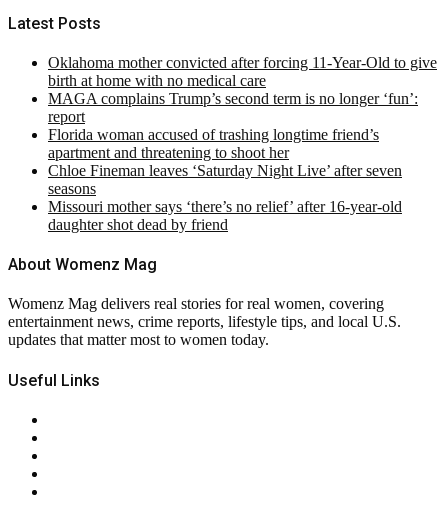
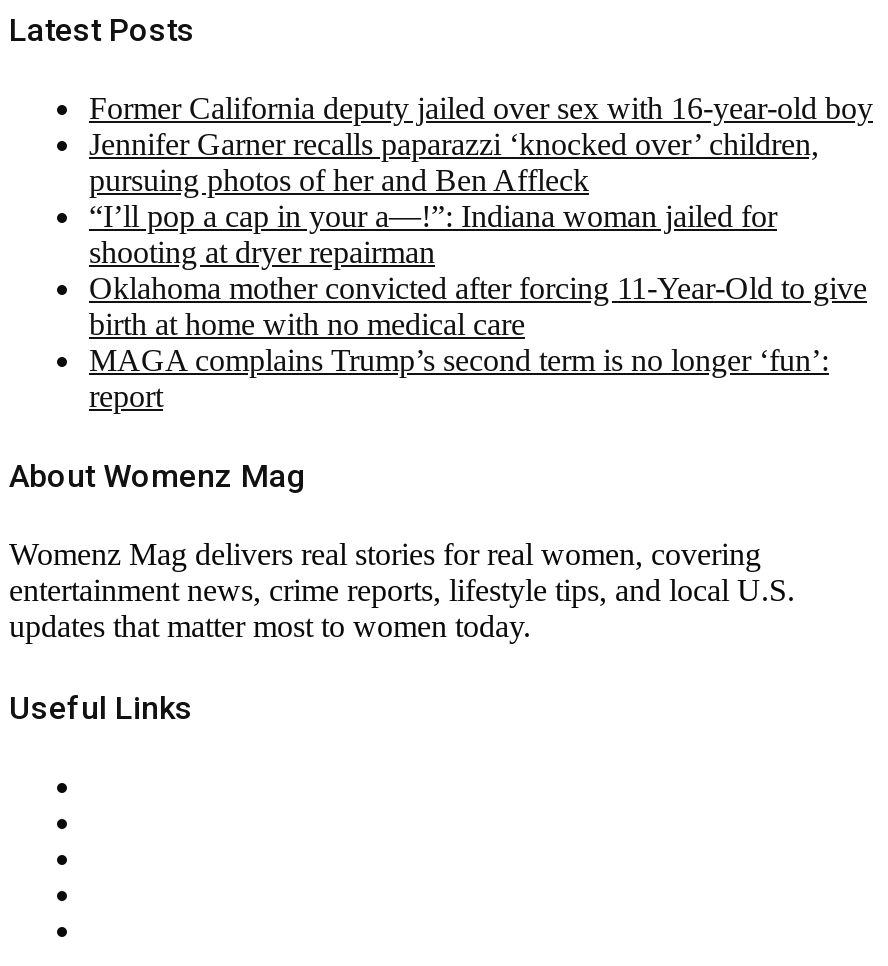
none -> [89,91,873,269] Former California deputy jailed over sex with 16-year-old boy | Jennifer Garner recalls paparazzi ‘knocked over’ children, | pursuing photos of her and Ben Affleck | “I’ll pop a cap in your a—!”: Indiana woman jailed for | shooting at dryer repairman
moved [48,54,437,125] -> [89,271,867,413]: Oklahoma mother convicted after forcing 11-Year-Old to give | birth at home with no medical care | MAGA complains Trump’s second term is no longer ‘fun’: | report
[48,126,402,233] Florida woman accused of trashing longtime friend’s | apartment and threatening to shoot her | Chloe Fineman leaves ‘Saturday Night Live’ after seven | seasons | Missouri mother says ‘there’s no relief’ after 16-year-old | daughter shot dead by friend -> none

